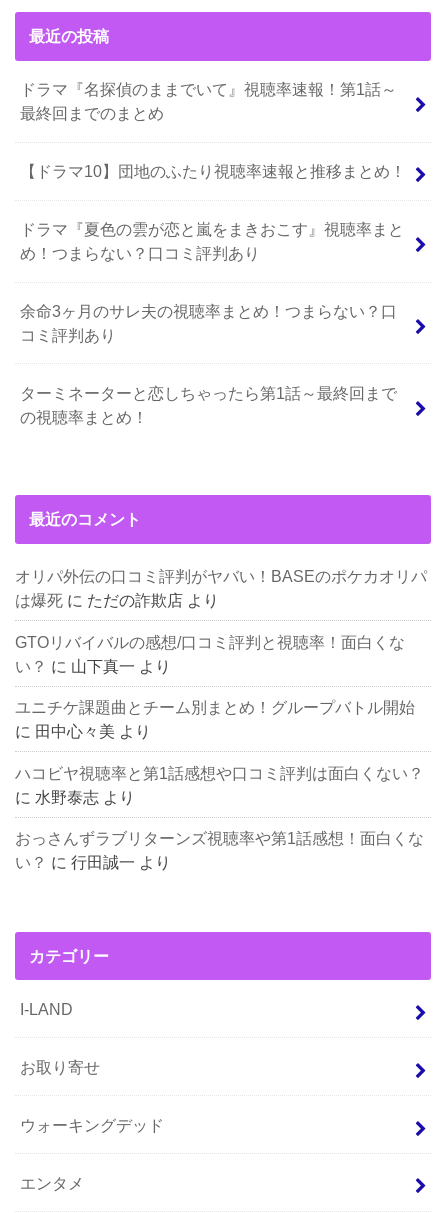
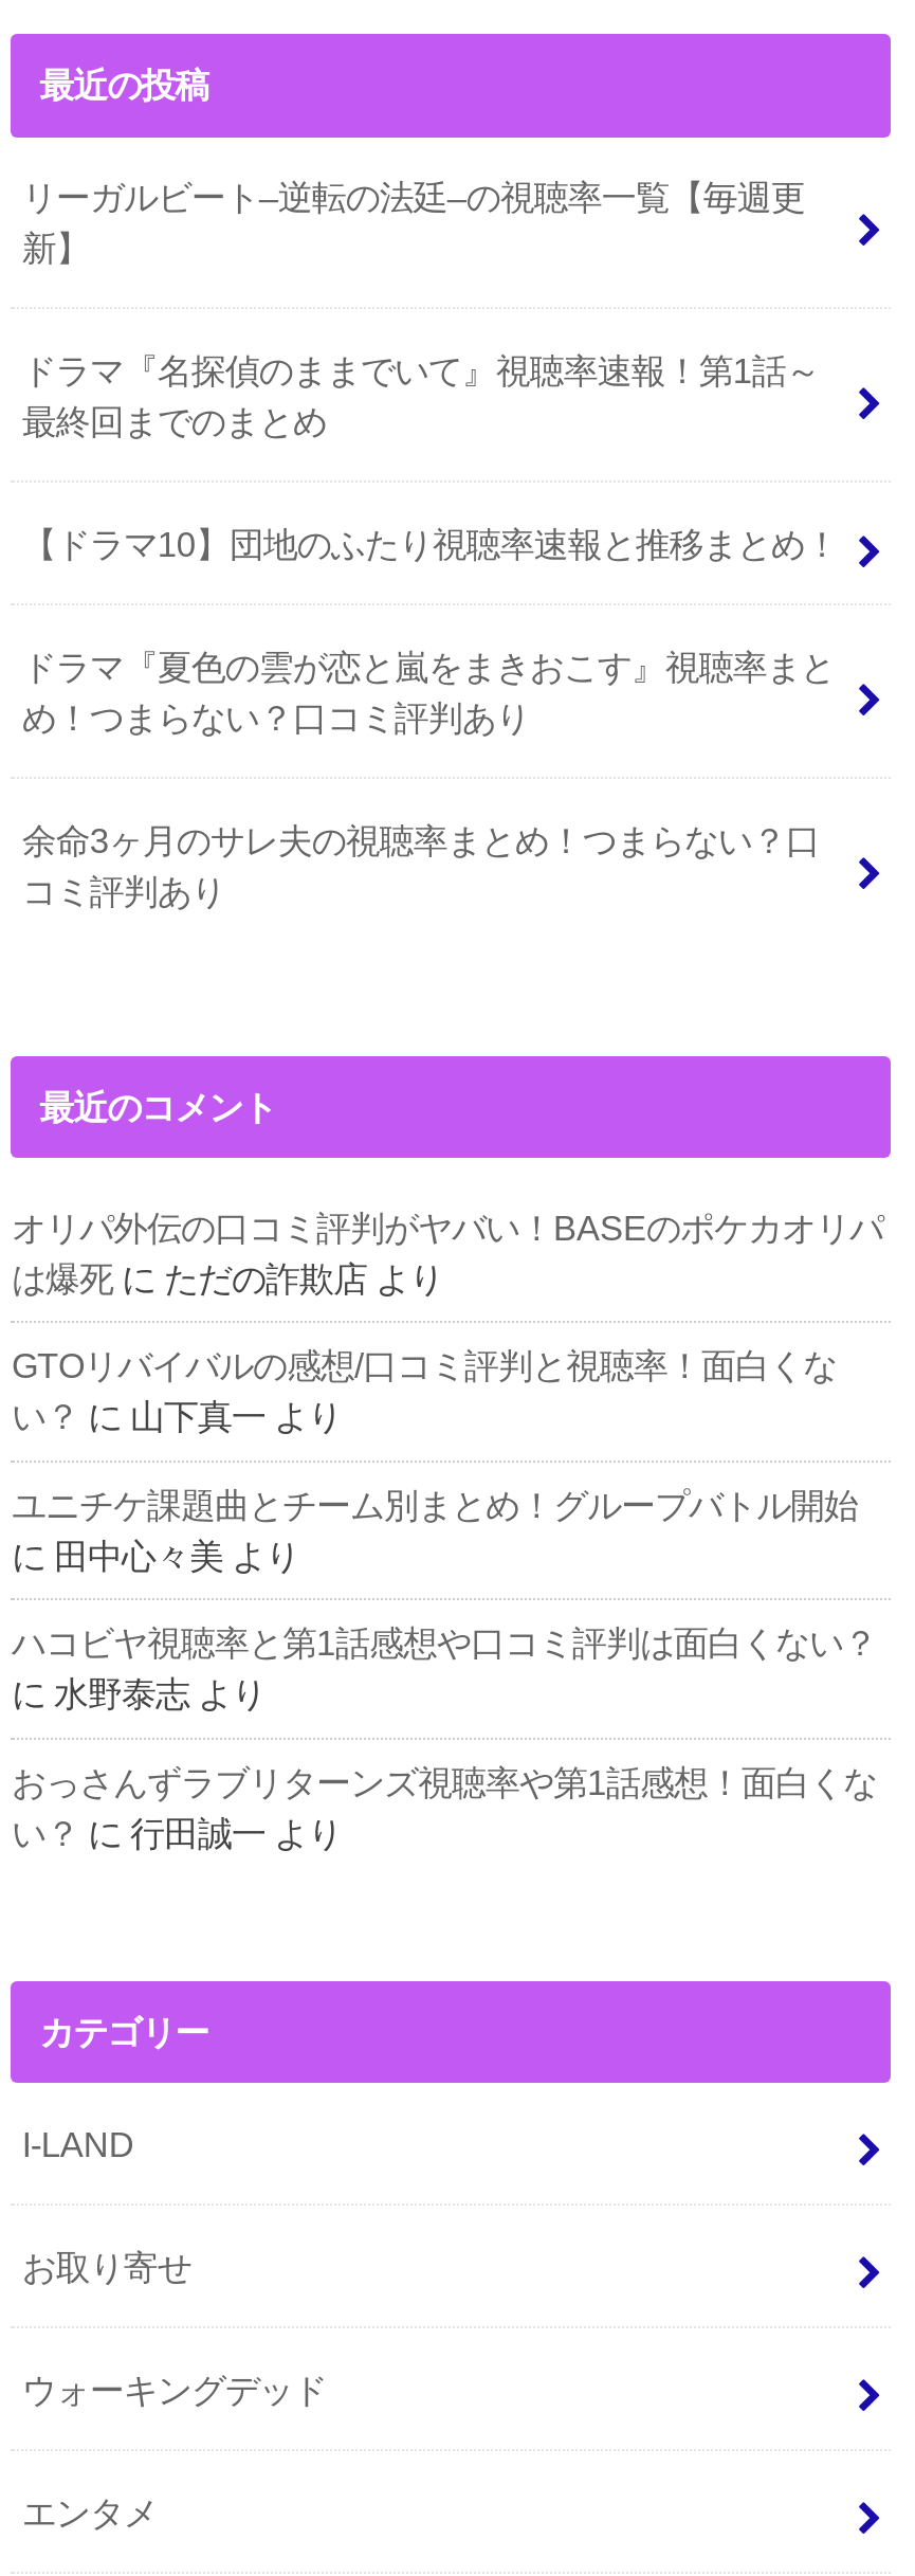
none -> [22,178,805,267] リーガルビート–逆転の法廷–の視聴率一覧【毎週更 | 新】
moved [20,80,406,344] -> [22,352,839,910]: ドラマ『名探偵のままでいて』視聴率速報！第1話～ | 最終回までのまとめ | 【ドラマ10】団地のふたり視聴率速報と推移まとめ！ | ドラマ『夏色の雲が恋と嵐をまきおこす』視聴率まと | め！つまらない？口コミ評判あり | 余命3ヶ月のサレ夫の視聴率まとめ！つまらない？口 | コミ評判あり
[20,384,397,426] ターミネーターと恋しちゃったら第1話～最終回まで | の視聴率まとめ！ -> none

